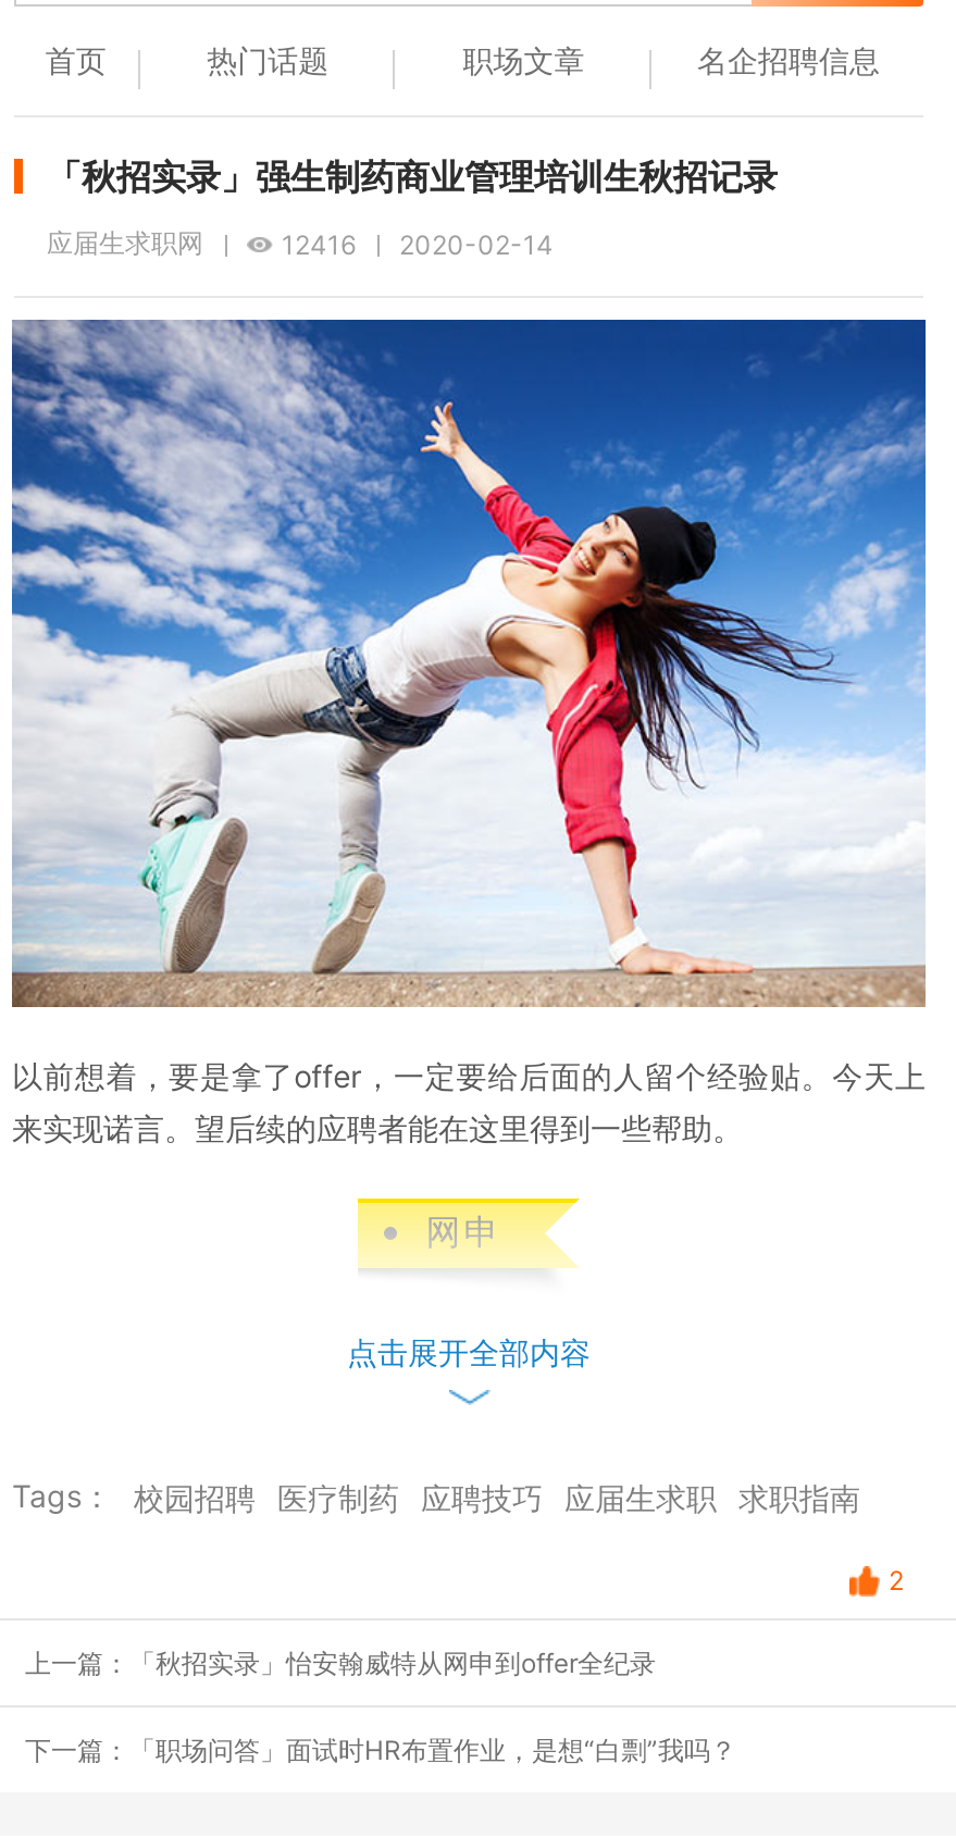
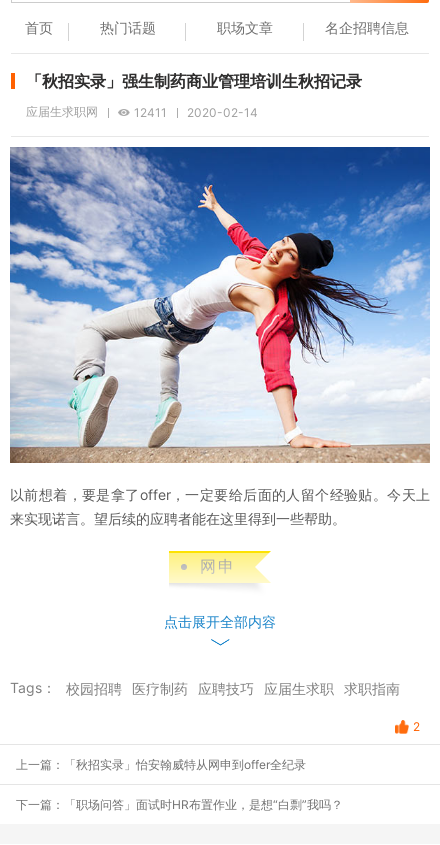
[282,228,554,261] 12416 2020-02-14 -> [134,105,258,120] 12411 2020-02-14

